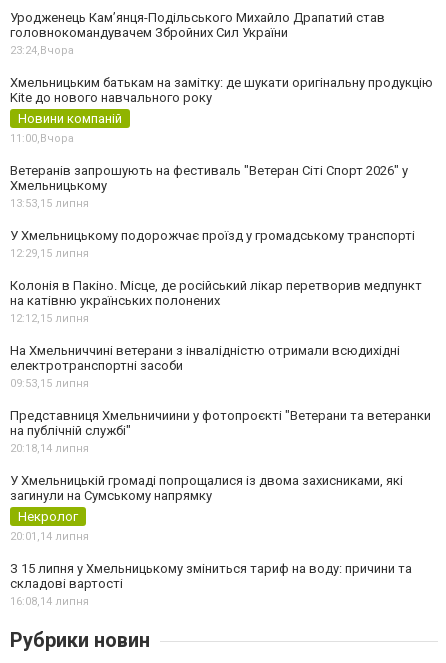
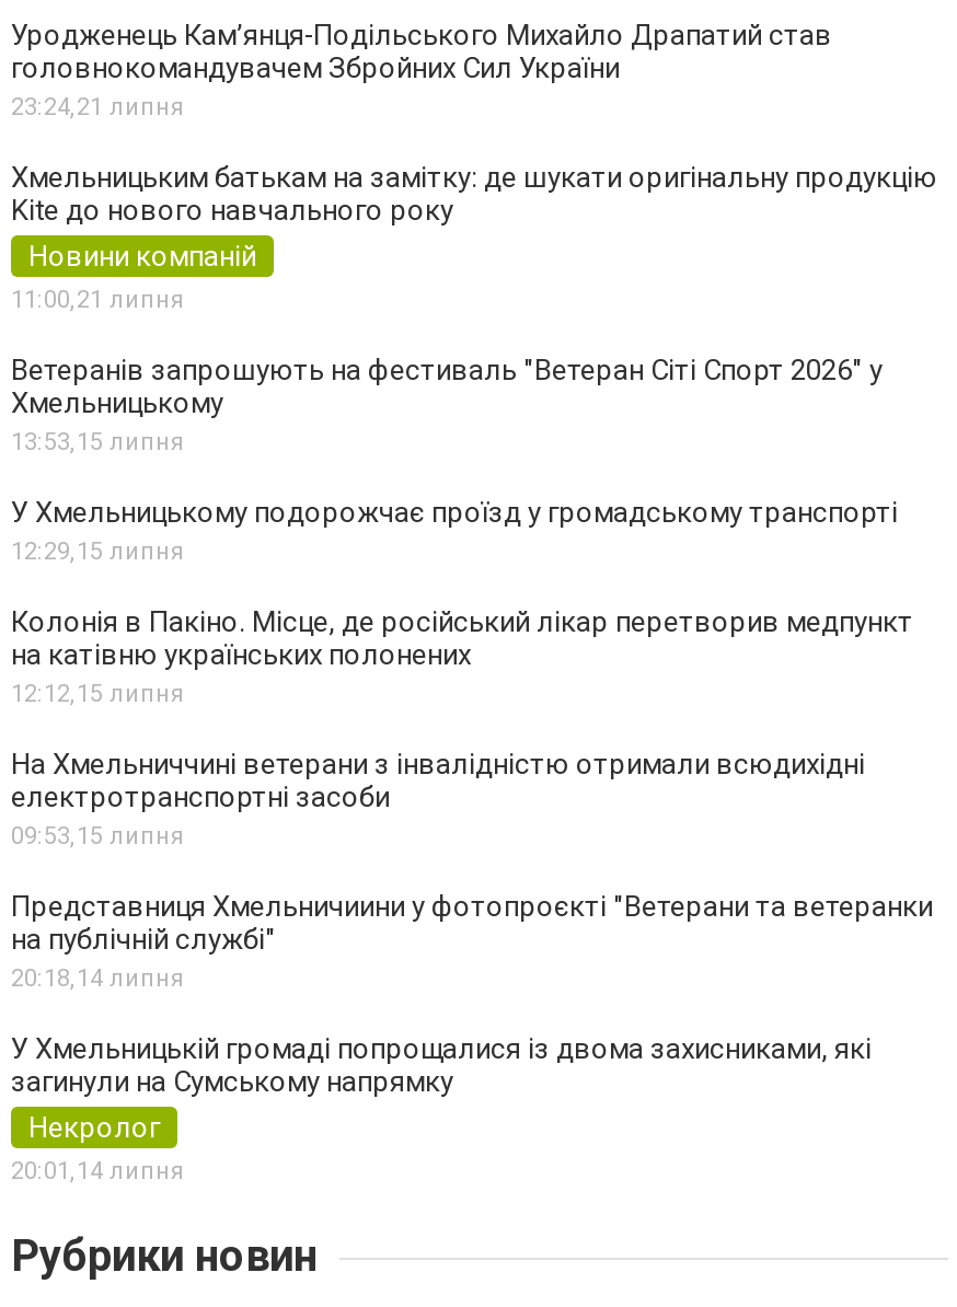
[10,44,74,57] 23:24,Вчора -> [11,93,184,122] 23:24,21 липня
[10,132,74,145] 11:00,Вчора -> [11,286,184,314] 11:00,21 липня
[10,561,412,608] З 15 липня у Хмельницькому зміниться тариф на воду: причини та | складові вартості | 16:08,14 липня -> none

